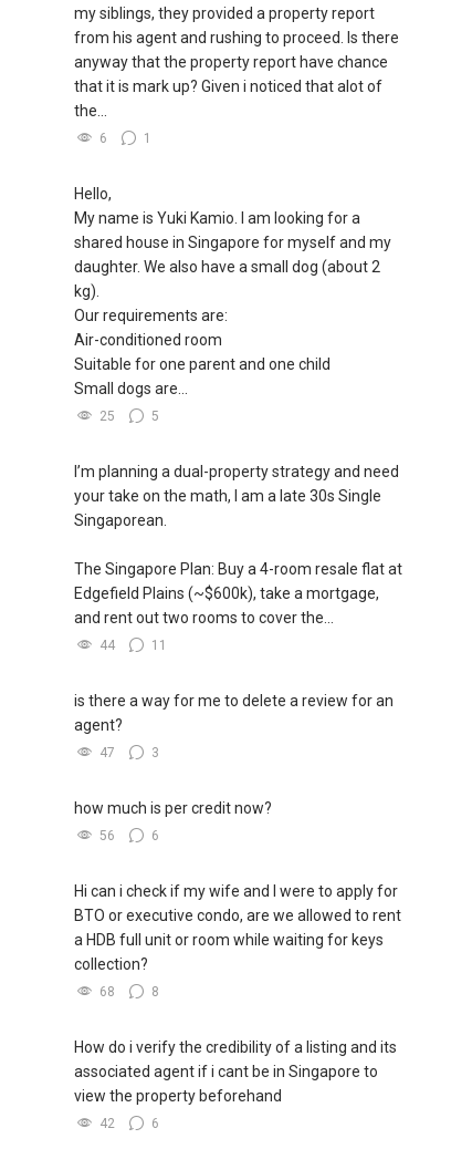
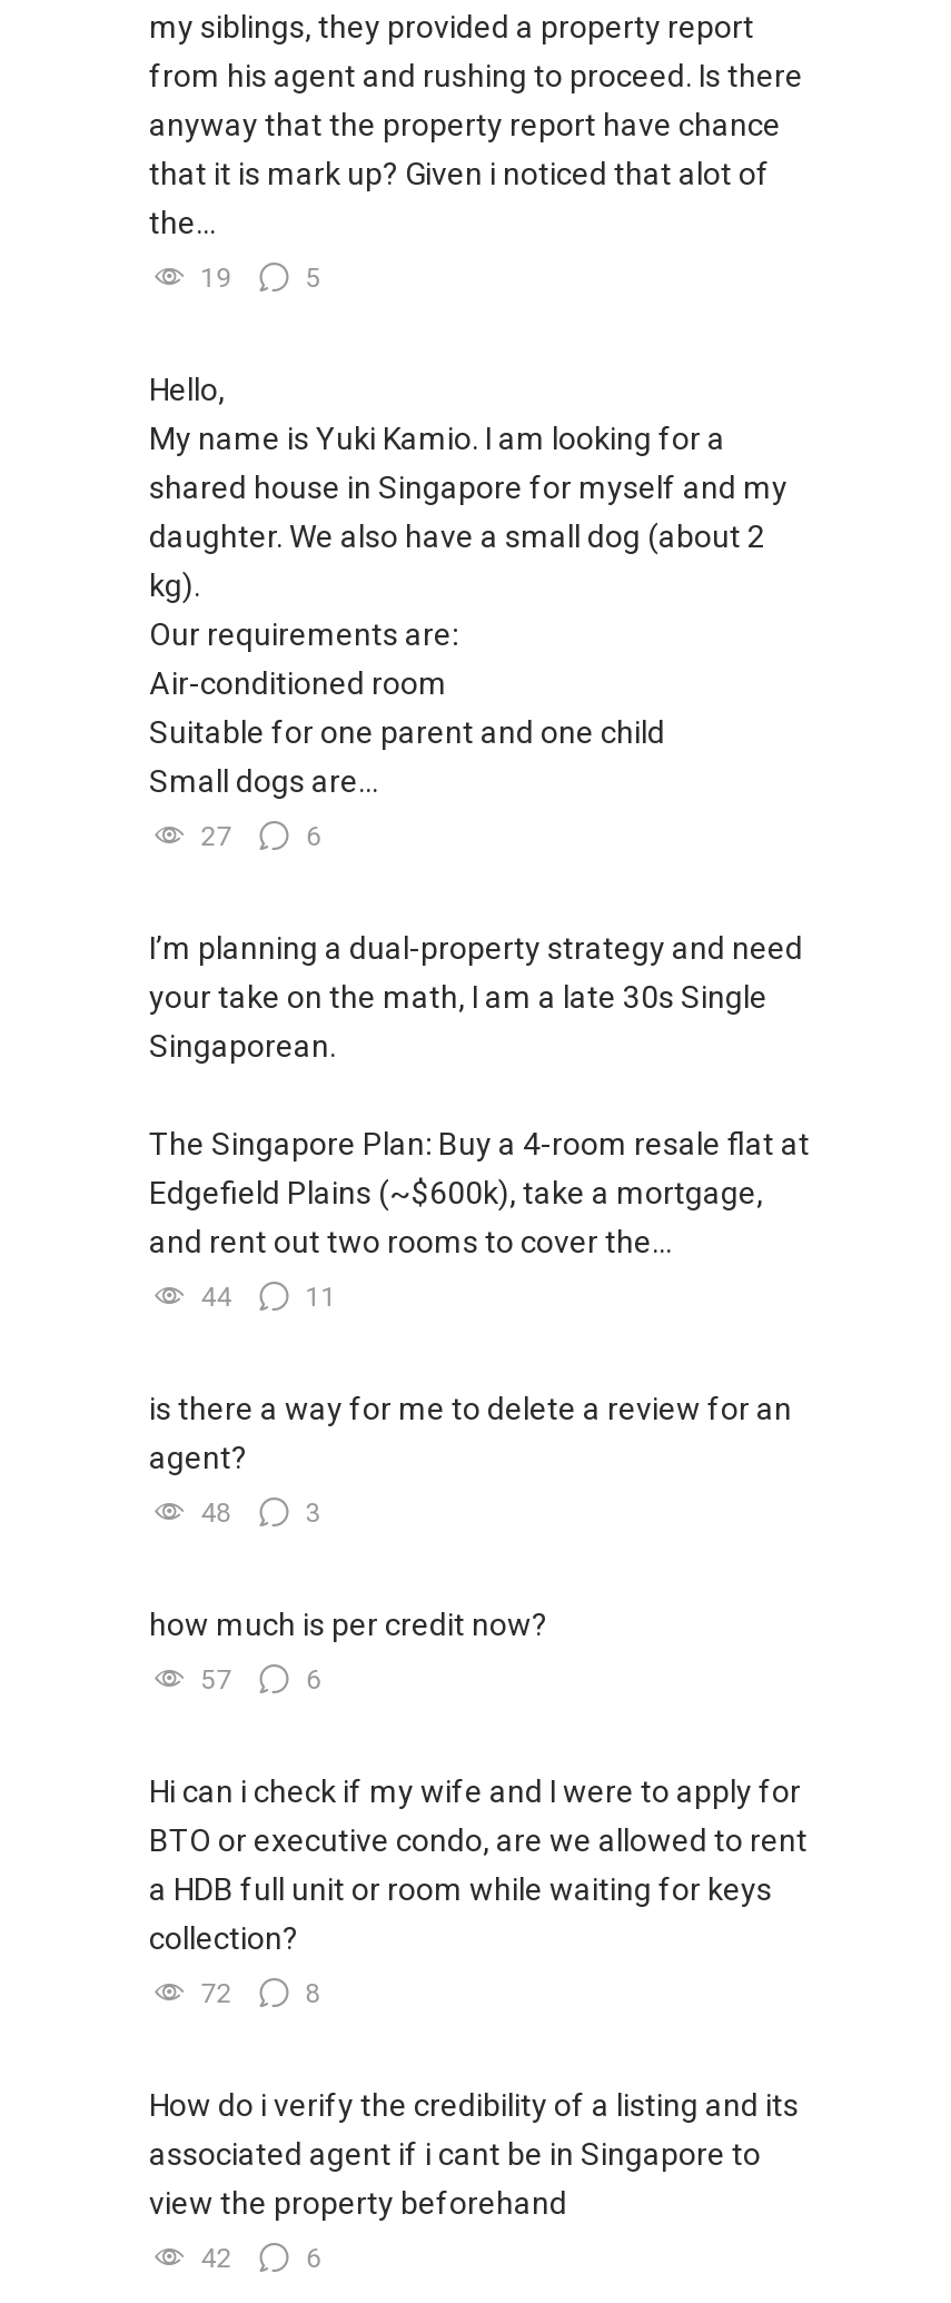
[100,131,107,146] 6 -> [201,263,232,294] 19
[144,131,152,146] 1 -> [306,263,321,294] 5
[100,409,115,424] 25 -> [201,822,232,853] 27
[152,409,160,424] 5 -> [306,822,321,853] 6
[100,745,115,761] 47 -> [201,1498,232,1529] 48
[100,828,115,844] 56 -> [201,1665,232,1696] 57
[100,984,115,1000] 68 -> [201,1979,232,2010] 72

